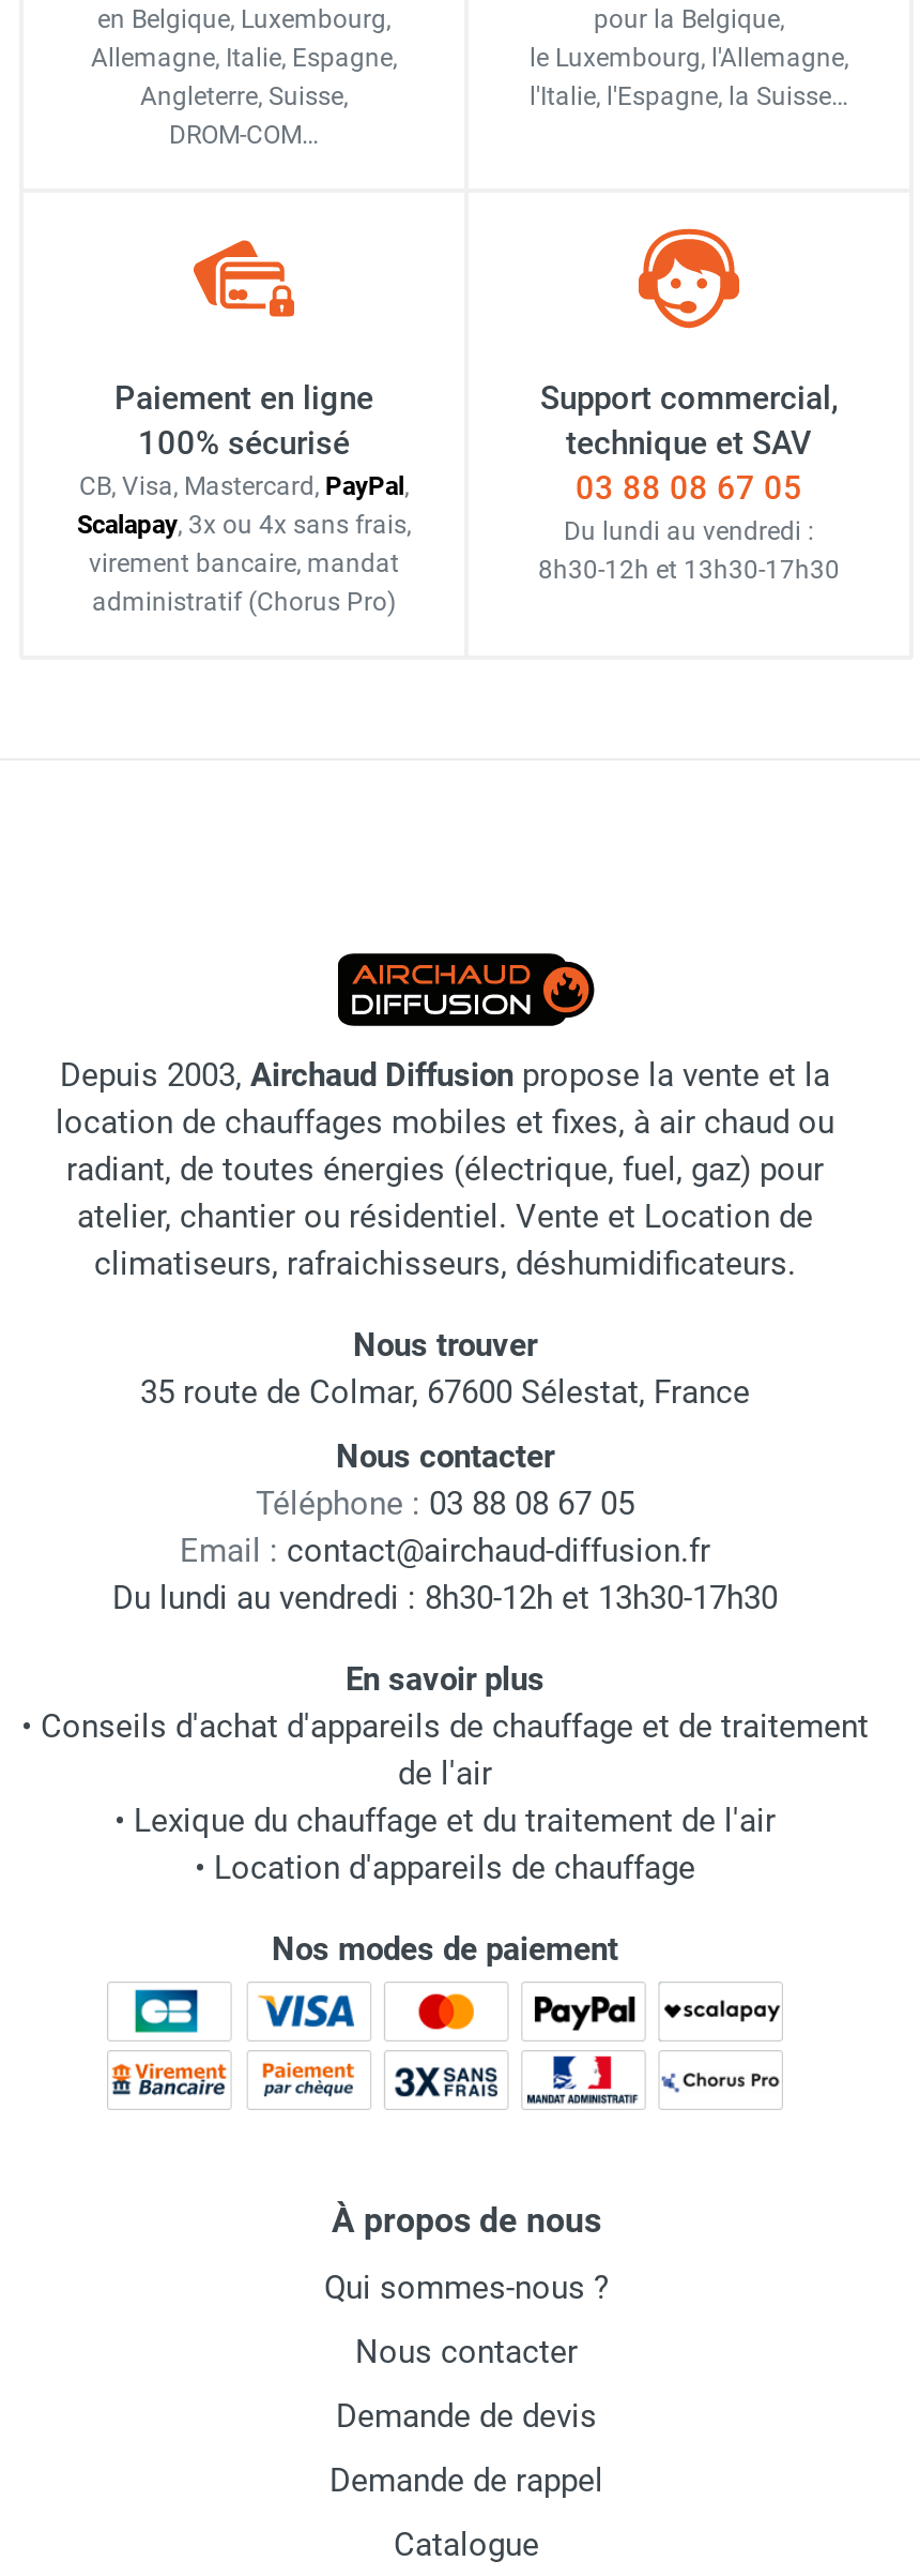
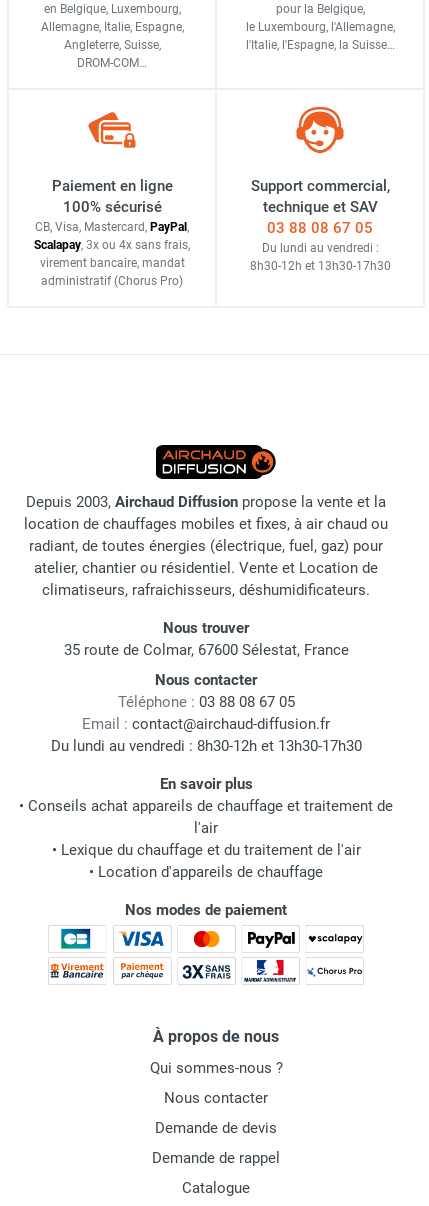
[21,1707,869,1793] • Conseils d'achat d'appareils de chauffage et de traitement | de l'air -> [19,797,393,837] • Conseils achat appareils de chauffage et traitement de | l'air

